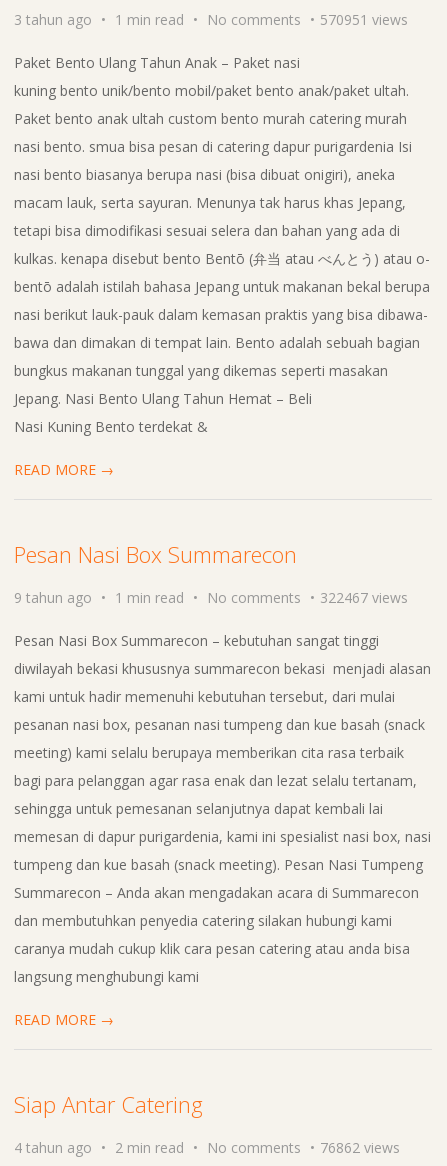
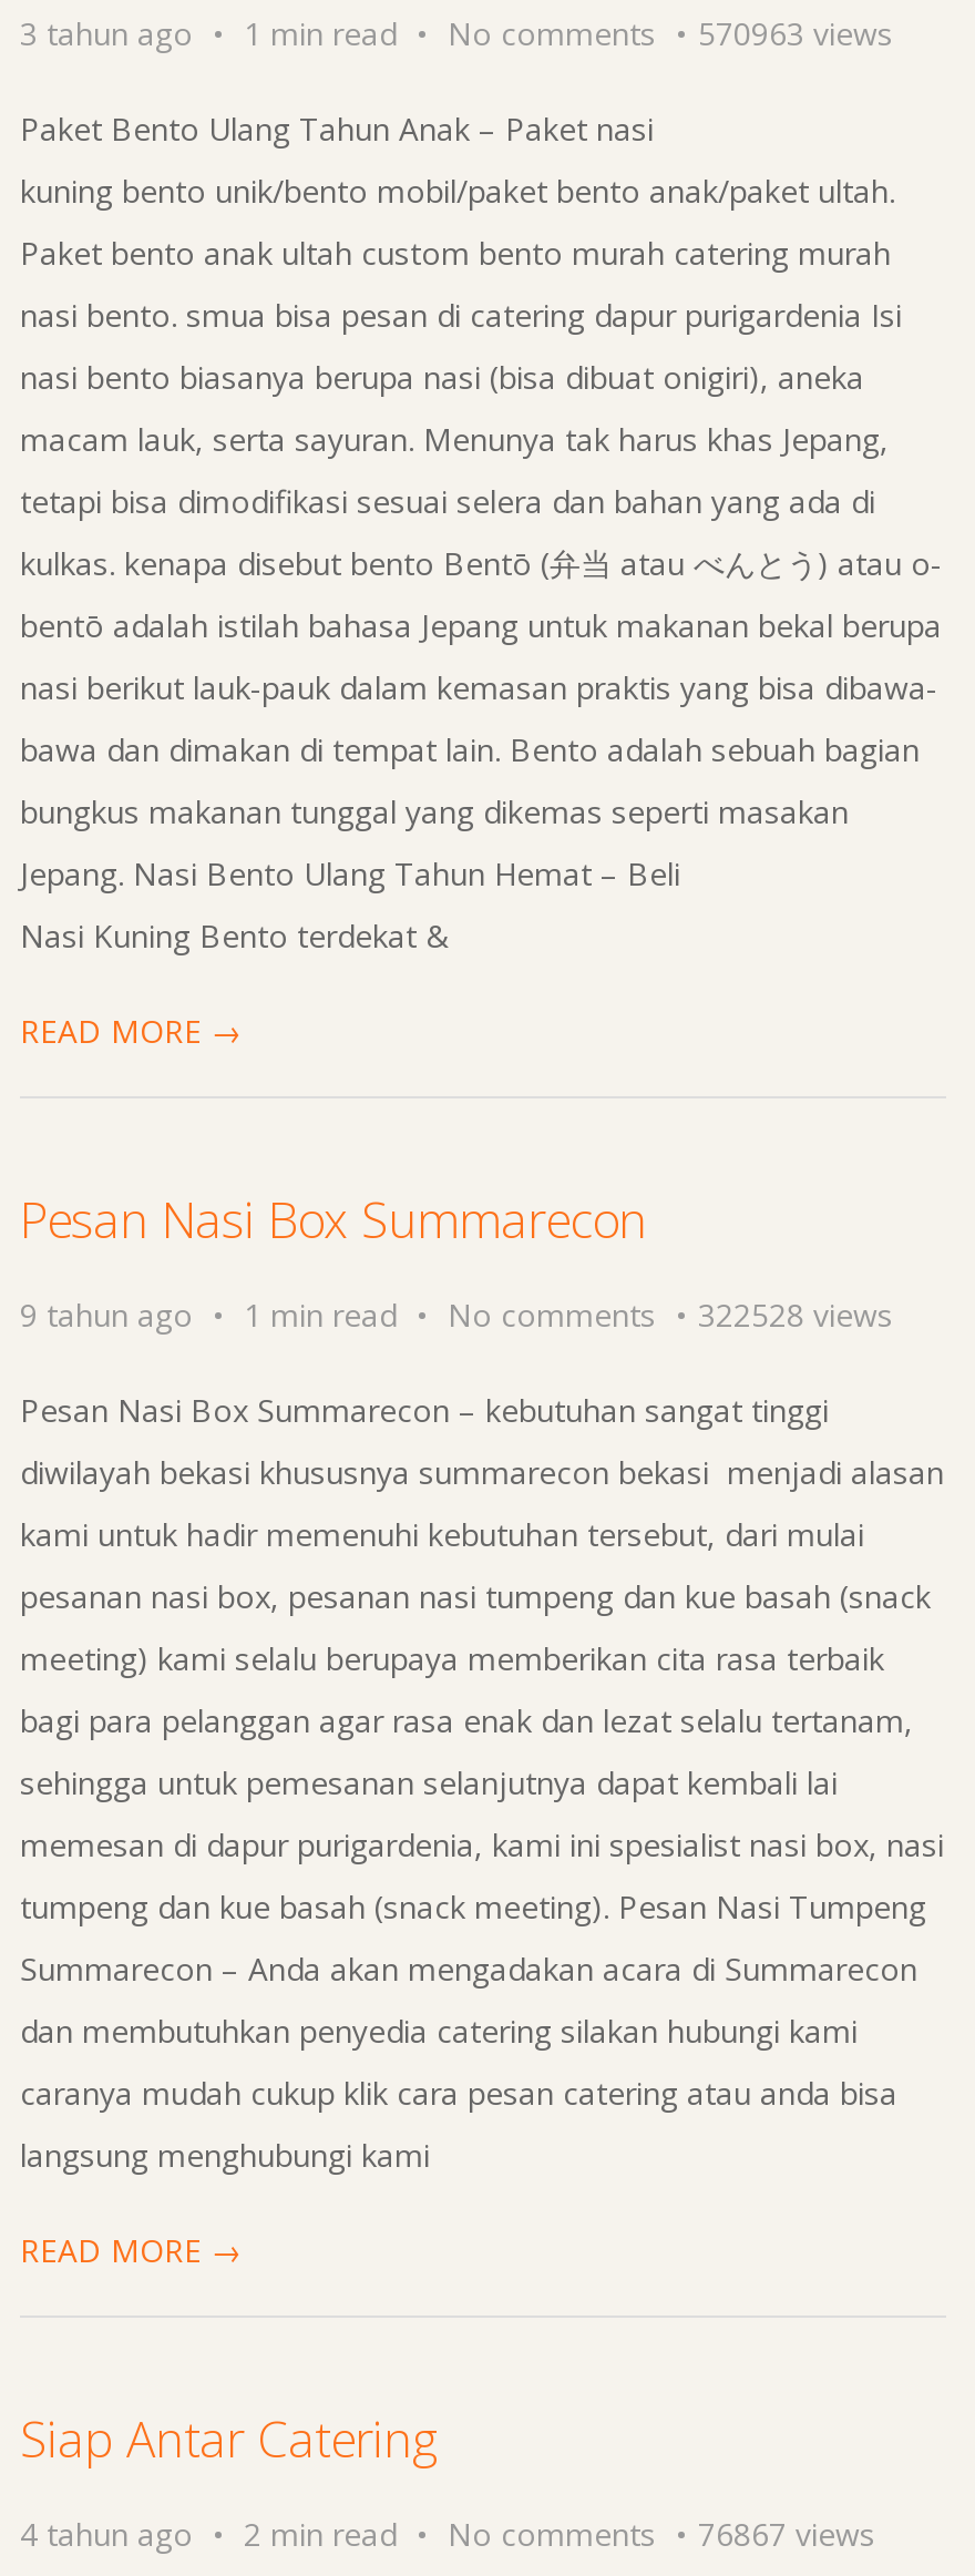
[14,9,408,28] 3 tahun ago 1 min read No comments 570951 views -> [20,11,893,53] 3 tahun ago 1 min read No comments 570963 views
[14,587,408,606] 9 tahun ago 1 min read No comments 322467 views -> [20,1292,893,1335] 9 tahun ago 1 min read No comments 322528 views
[14,1137,400,1156] 4 tahun ago 2 min read No comments 76862 views -> [20,2512,875,2554] 4 tahun ago 2 min read No comments 76867 views

